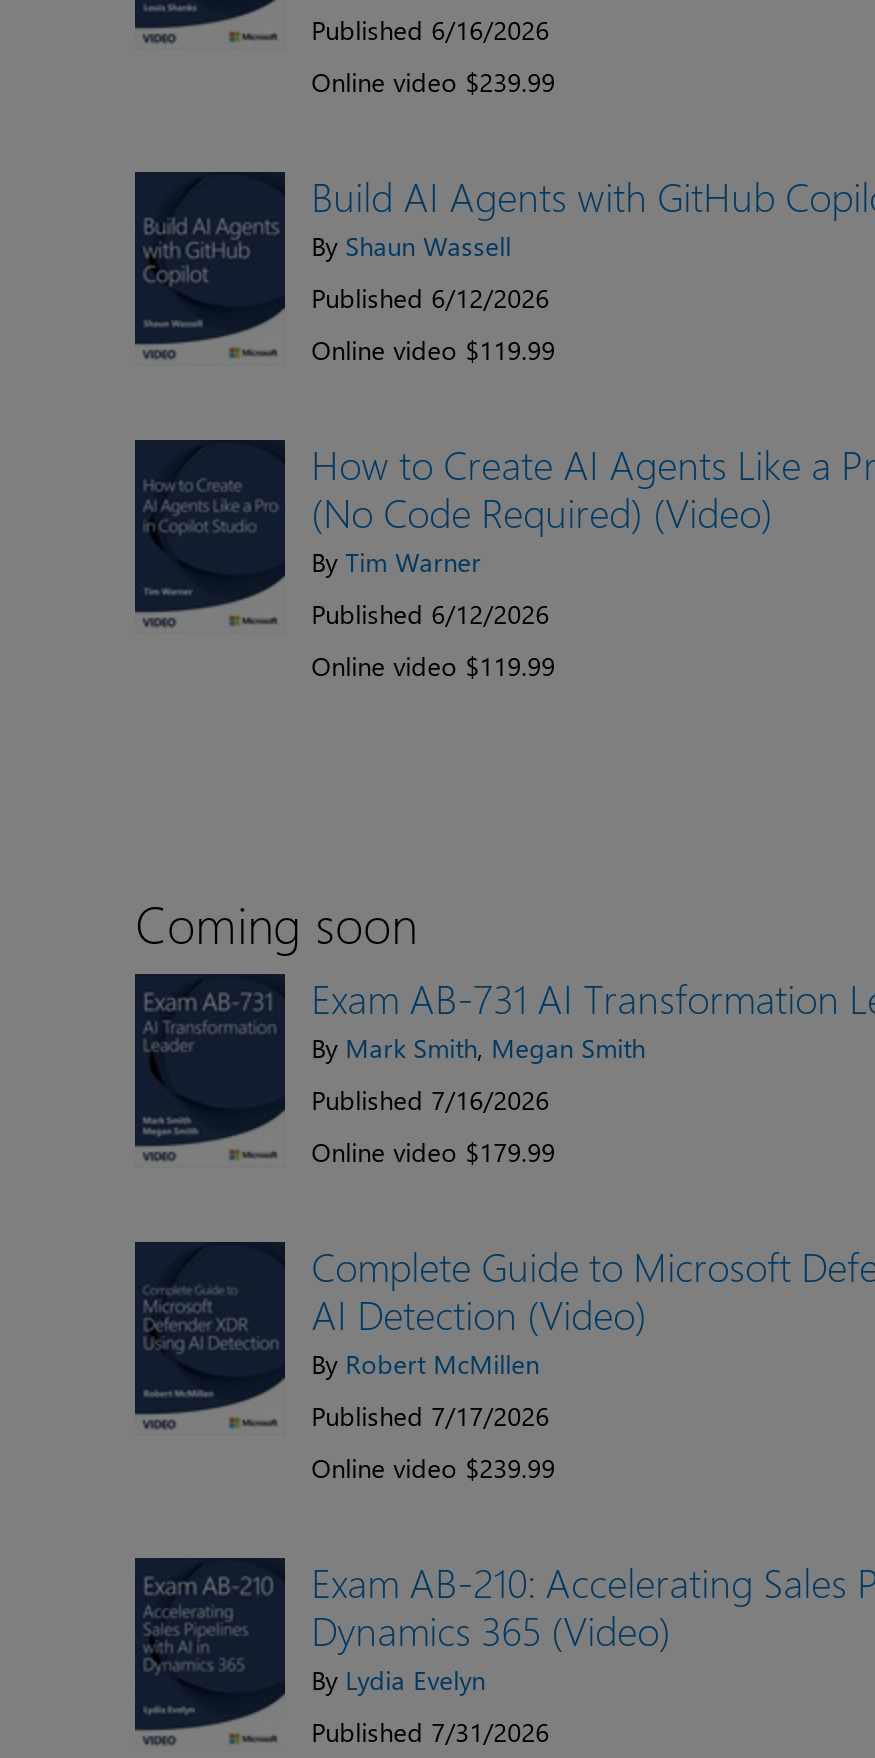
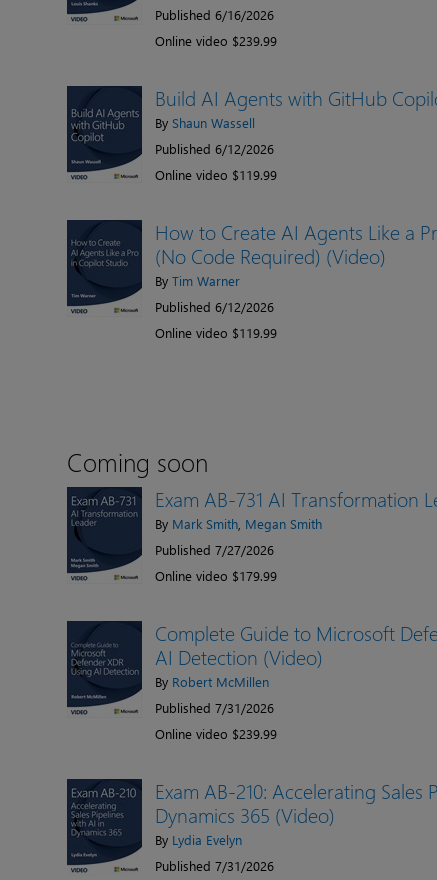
[311,1082,549,1116] Published 7/16/2026 -> [155,541,274,558] Published 7/27/2026
[311,1398,549,1432] Published 7/17/2026 -> [155,699,274,716] Published 7/31/2026

